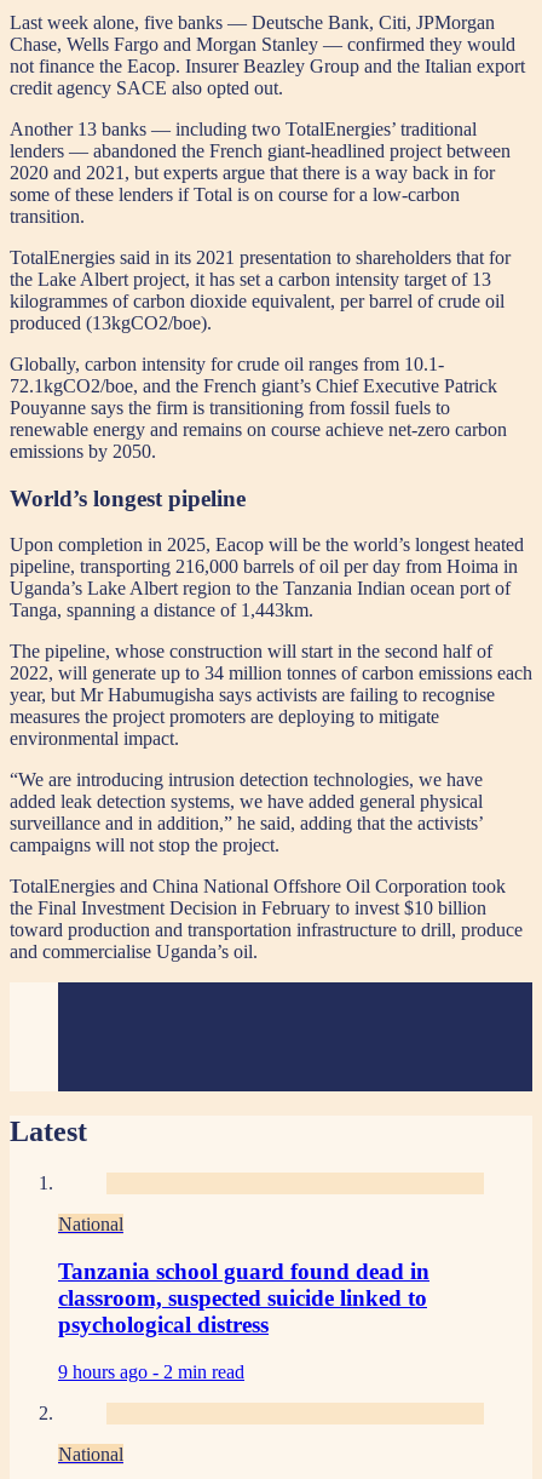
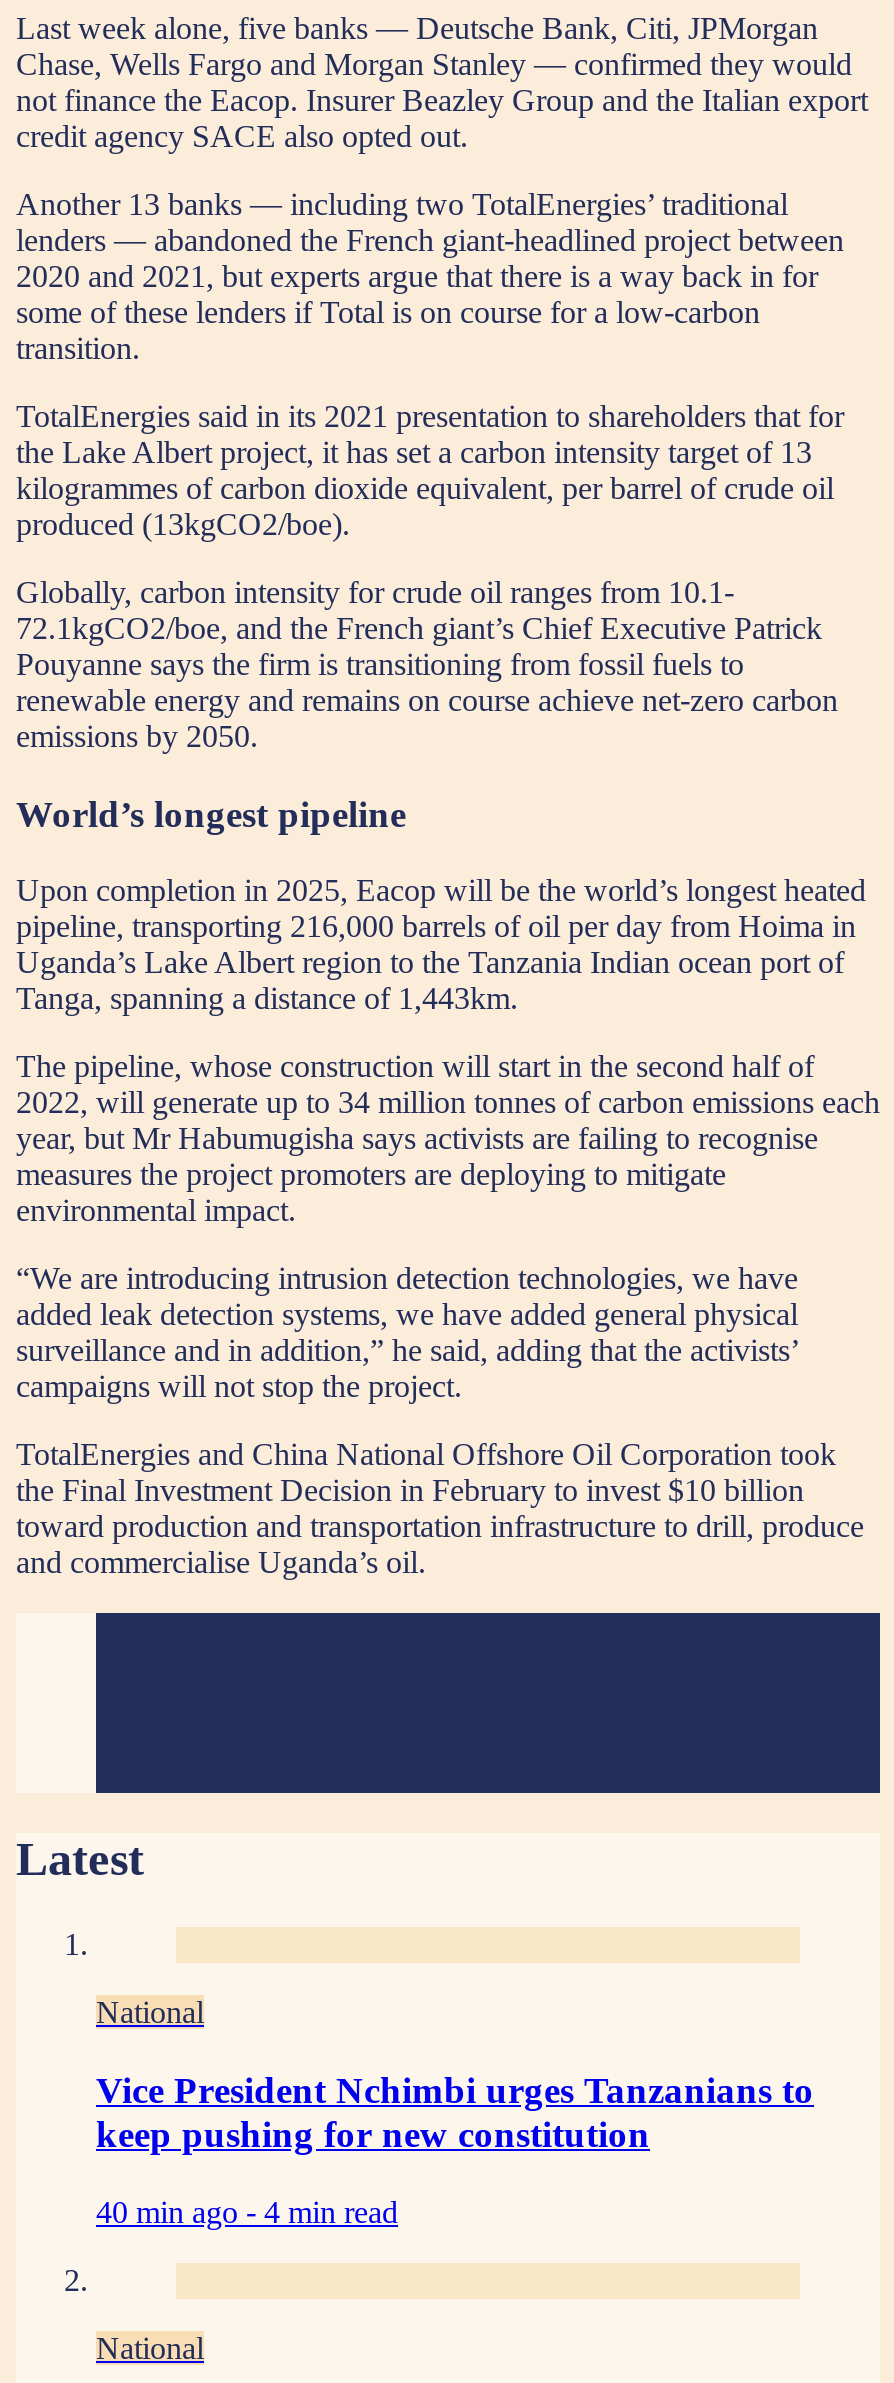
[58,1259,429,1337] Tanzania school guard found dead in | classroom, suspected suicide linked to | psychological distress -> [96,2069,814,2155] Vice President Nchimbi urges Tanzanians to | keep pushing for new constitution
[58,1361,244,1382] 9 hours ago - 2 min read -> [96,2194,398,2228] 40 min ago - 4 min read

